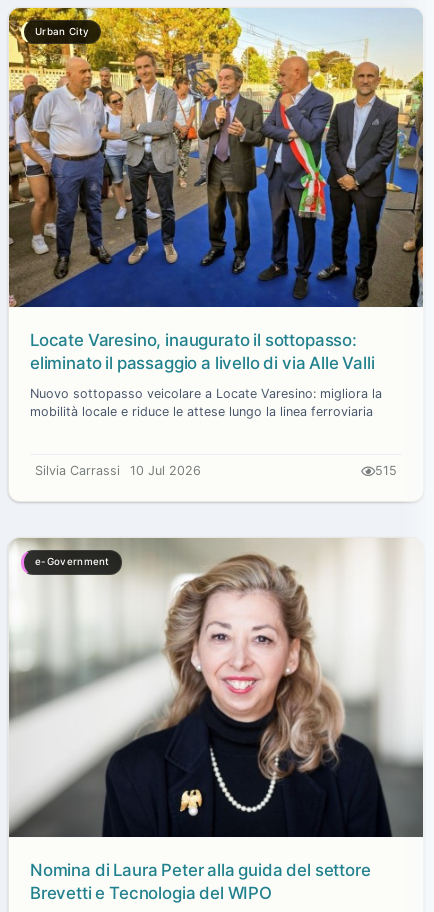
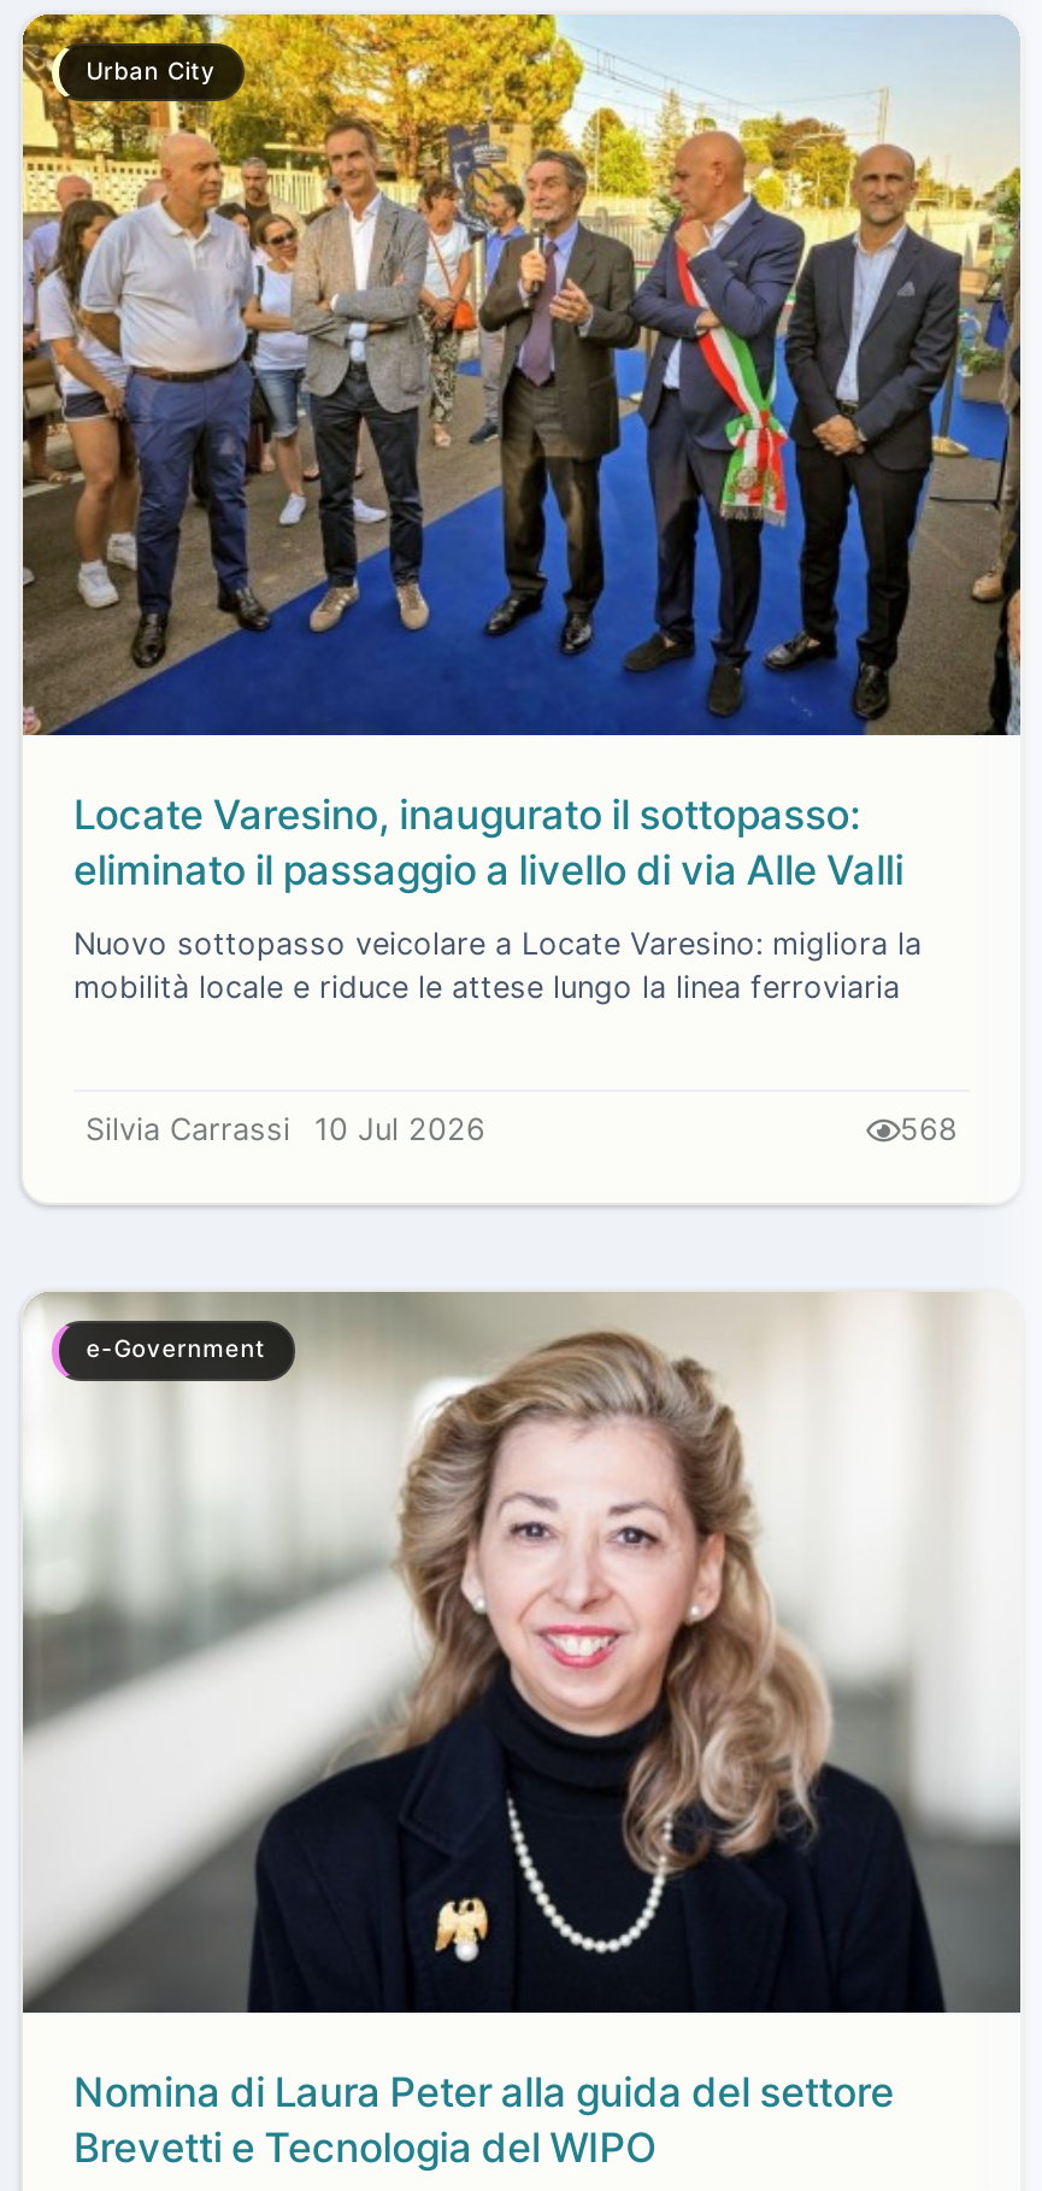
[375,463,397,478] 515 -> [900,1112,958,1148] 568

